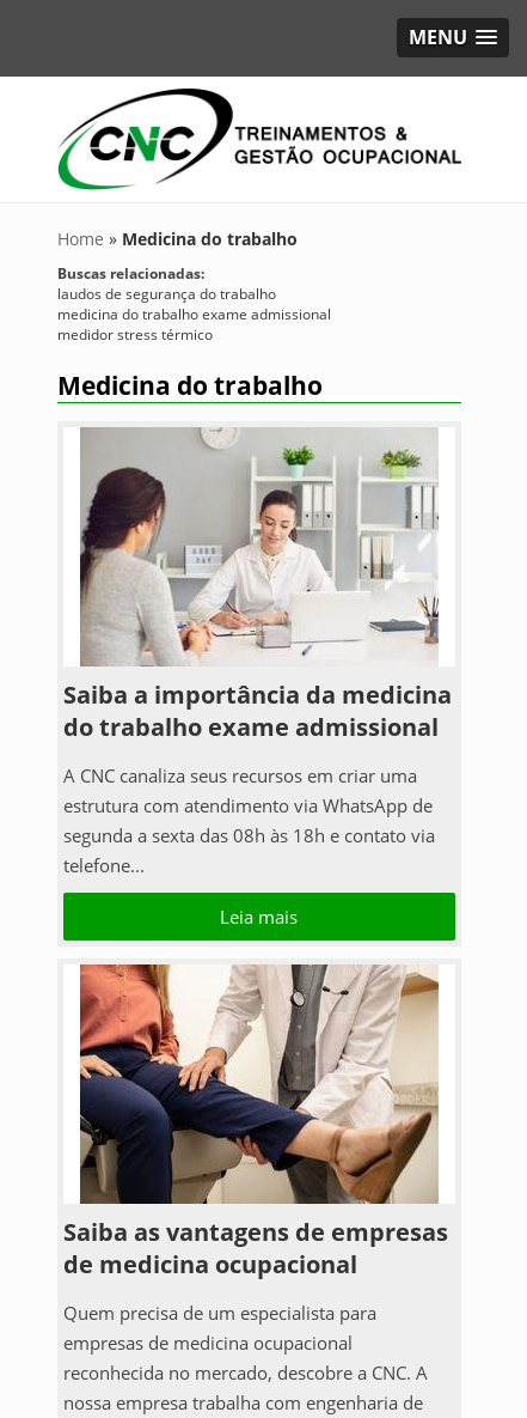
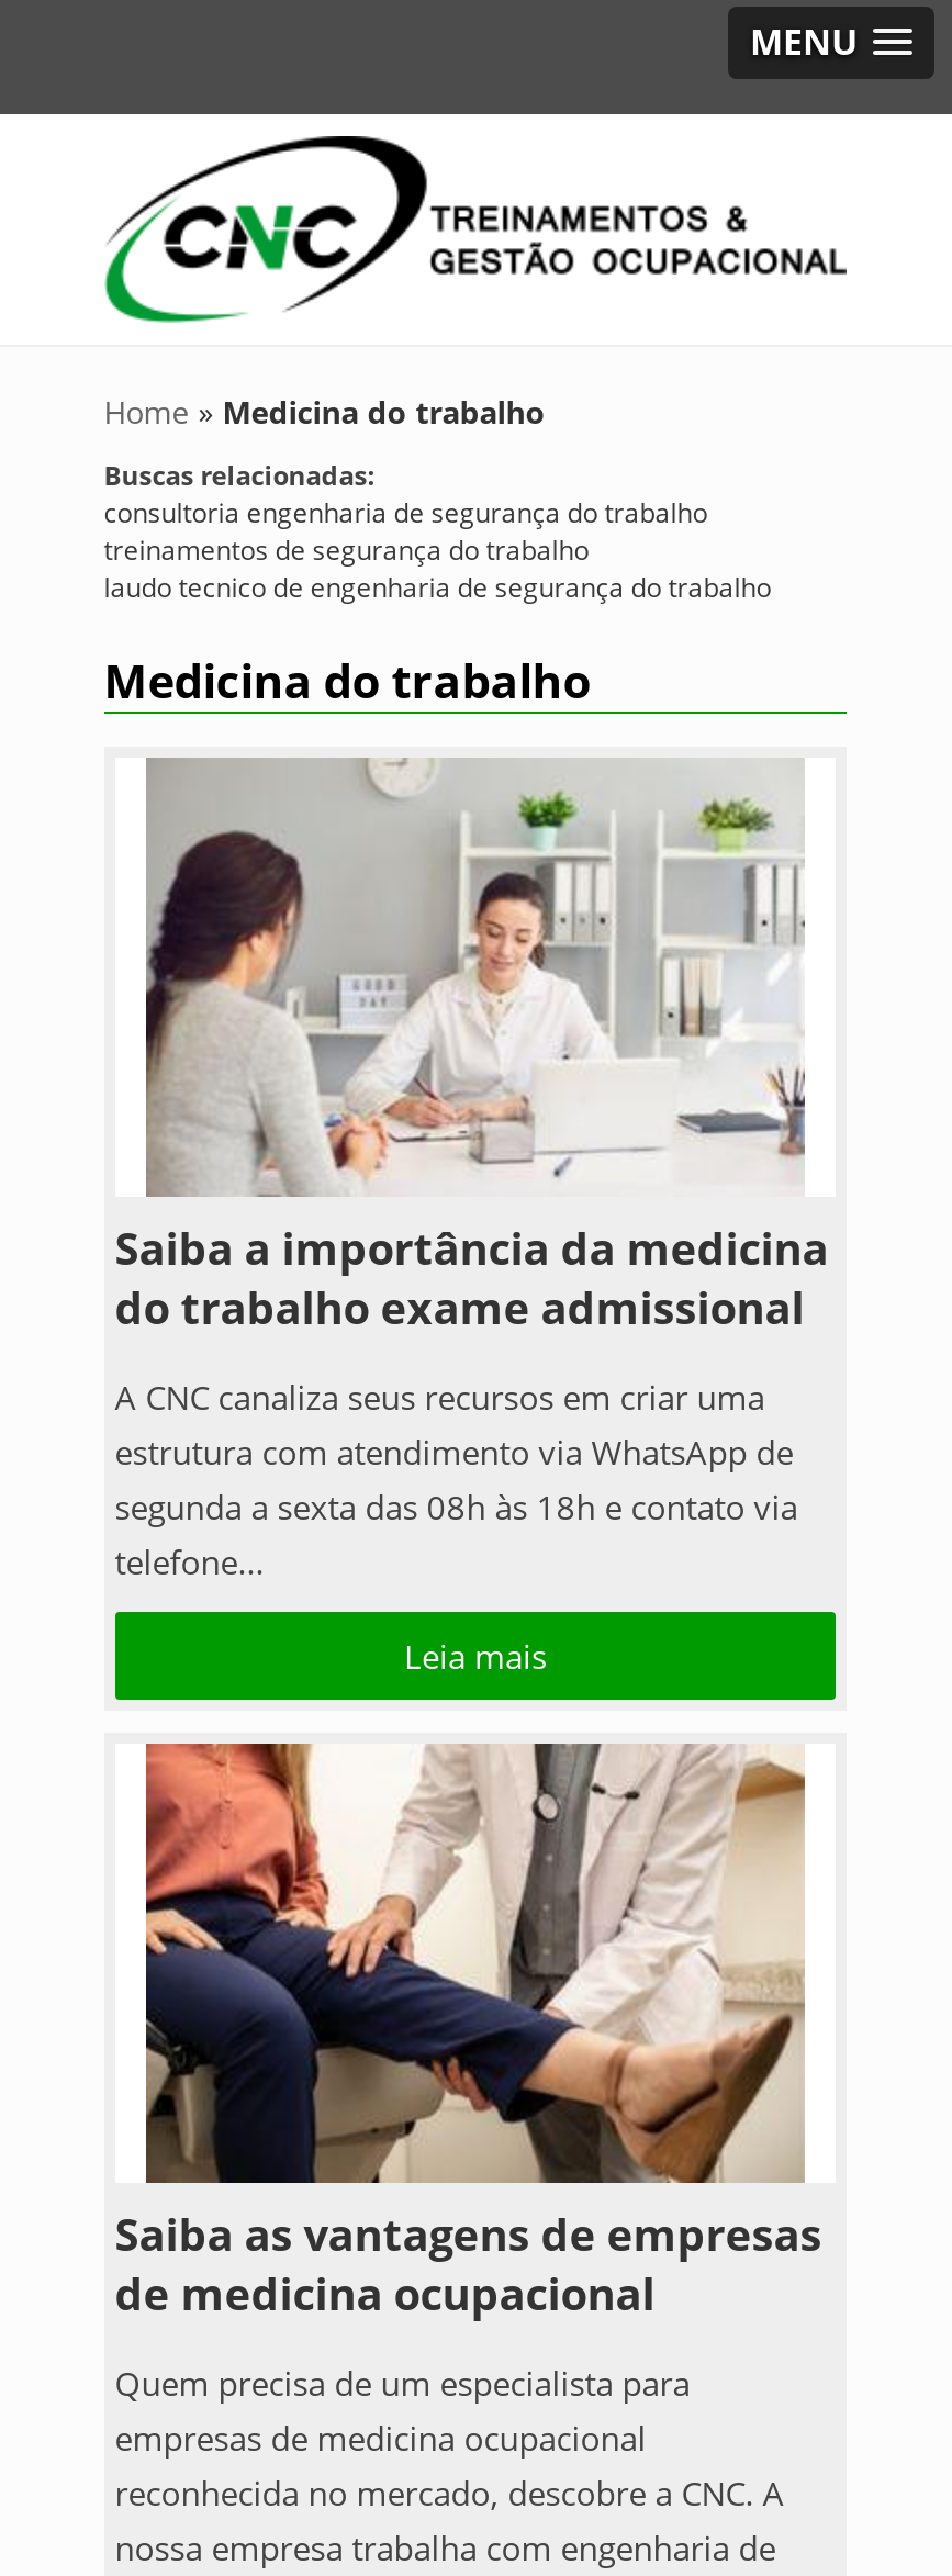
[57,284,331,345] laudos de segurança do trabalho | medicina do trabalho exame admissional | medidor stress térmico -> [104,494,771,606] consultoria engenharia de segurança do trabalho | treinamentos de segurança do trabalho | laudo tecnico de engenharia de segurança do trabalho

